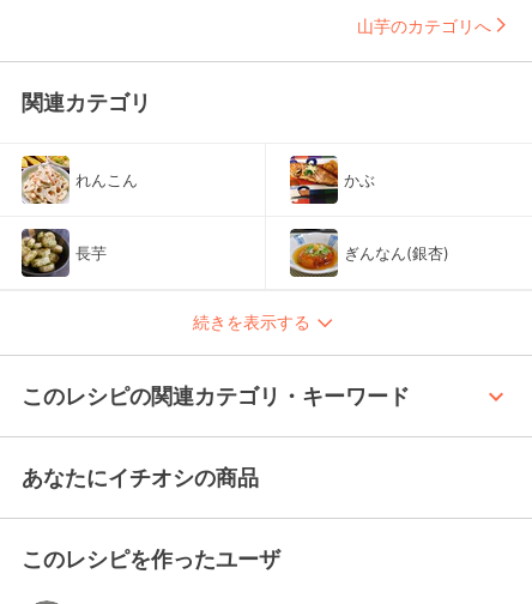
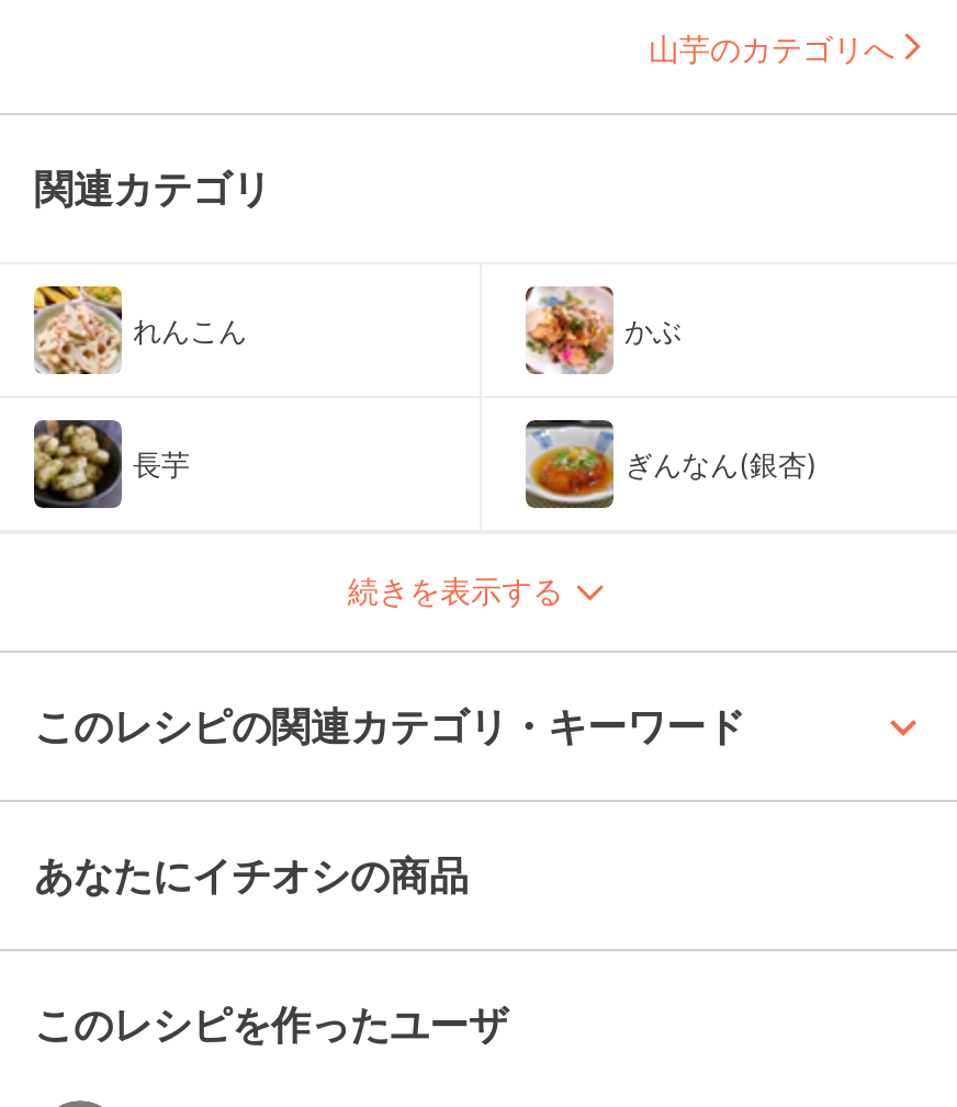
[289,155,339,205] [image] -> [526,284,616,376] [image]

